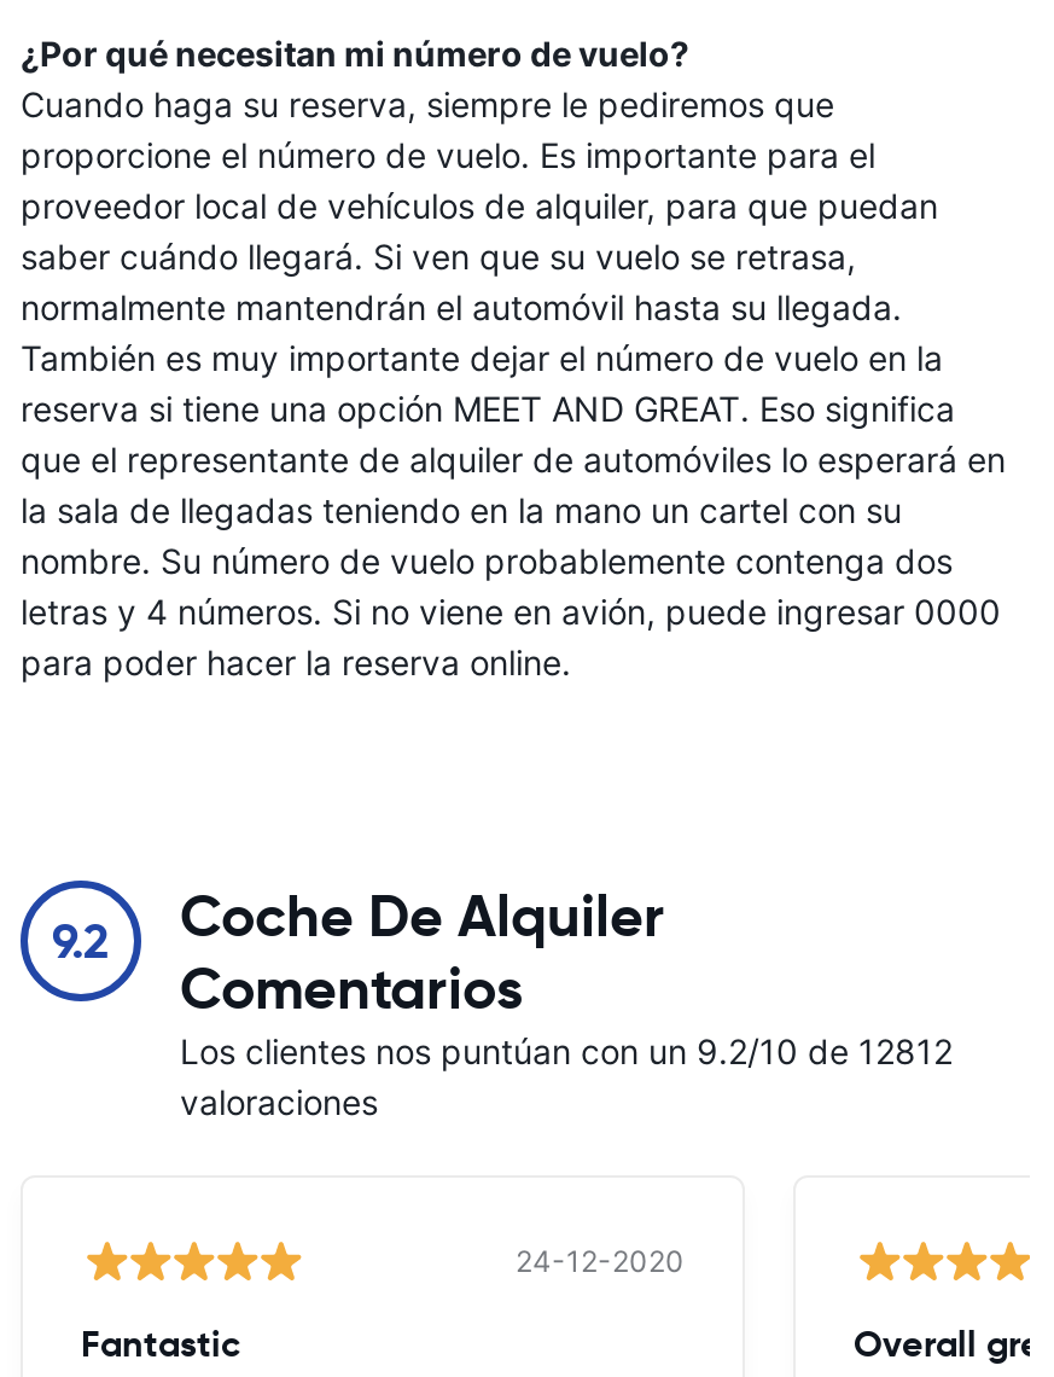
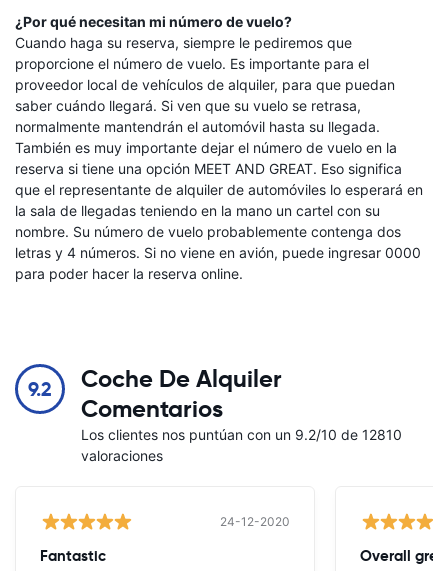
[180,1030,953,1071] Los clientes nos puntúan con un 9.2/10 de 12812 -> [81,426,402,443] Los clientes nos puntúan con un 9.2/10 de 12810

